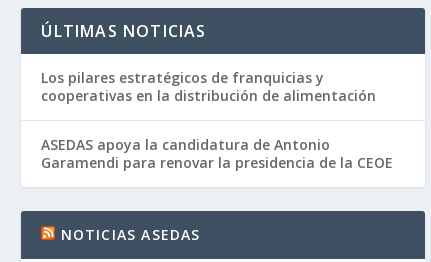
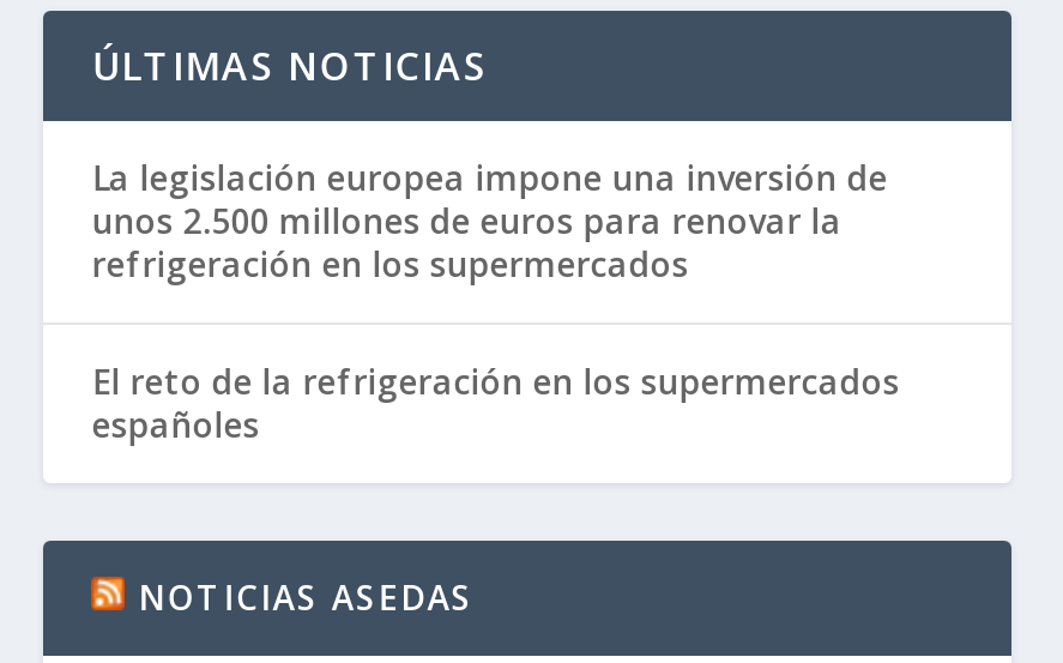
[41,68,376,105] Los pilares estratégicos de franquicias y | cooperativas en la distribución de alimentación -> [92,154,888,286] La legislación europea impone una inversión de | unos 2.500 millones de euros para renovar la | refrigeración en los supermercados
[41,135,393,172] ASEDAS apoya la candidatura de Antonio | Garamendi para renovar la presidencia de la CEOE -> [92,358,900,447] El reto de la refrigeración en los supermercados | españoles

